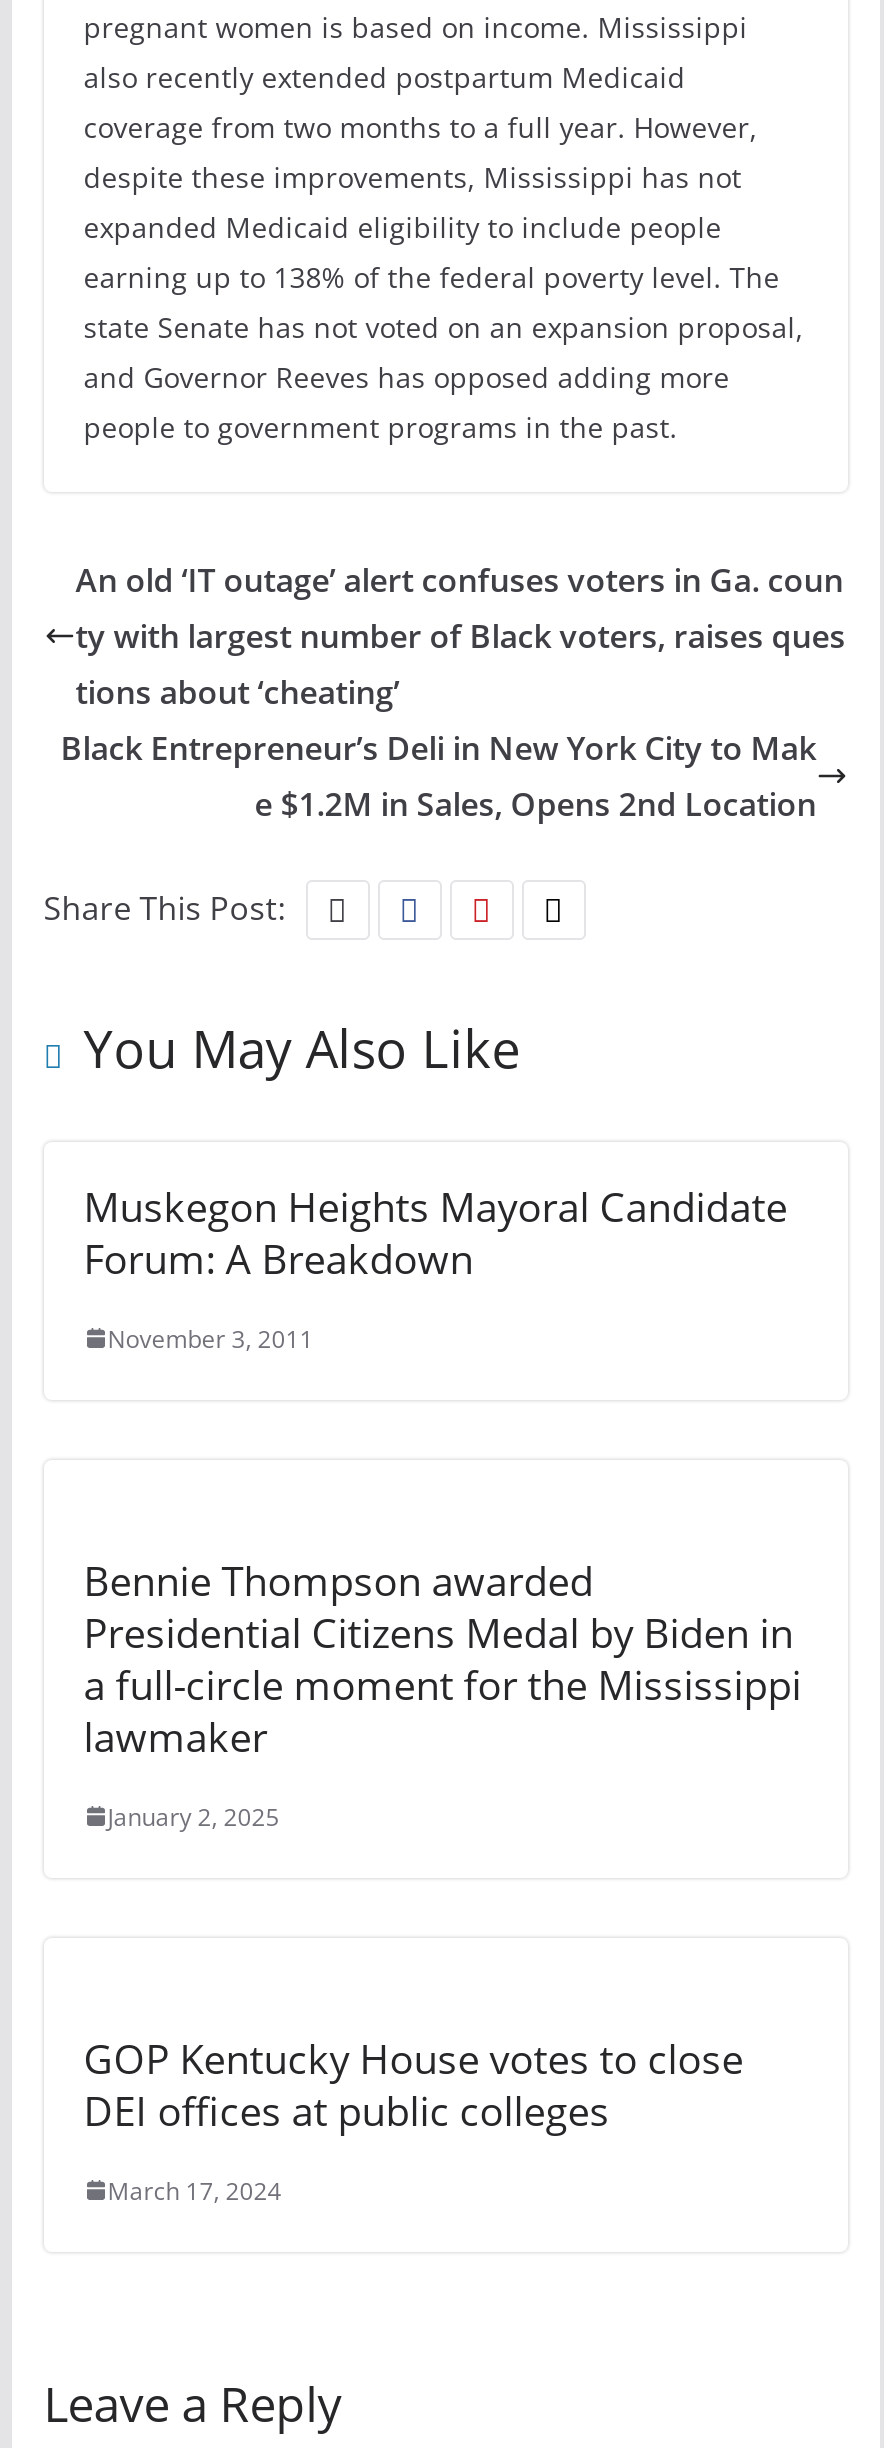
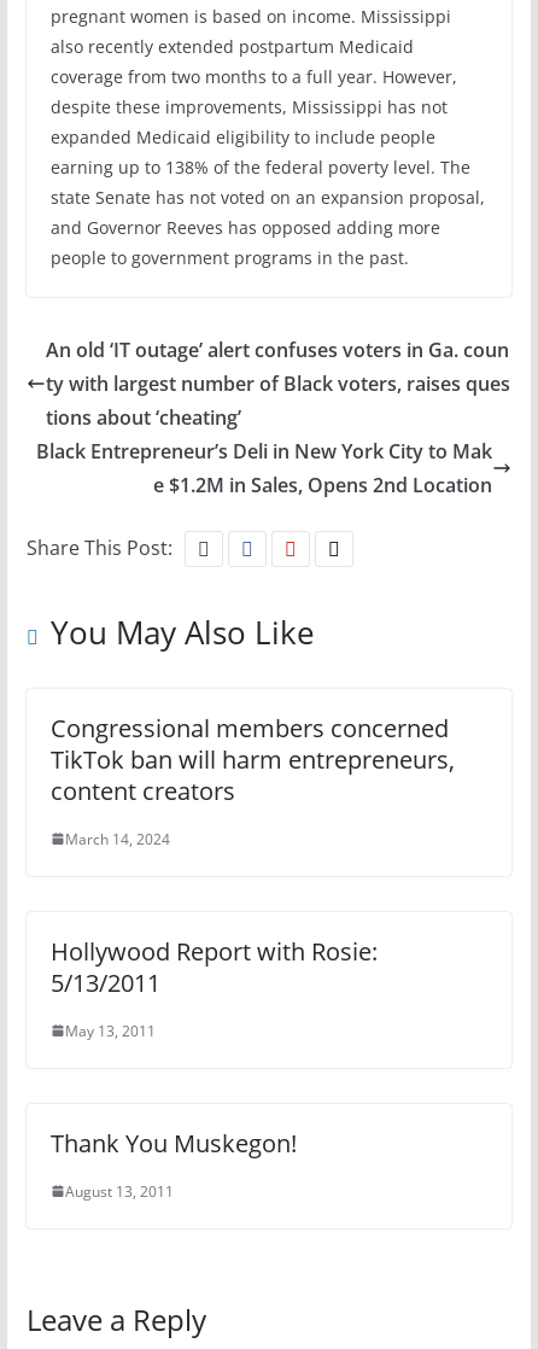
[83,1180,787,1286] Muskegon Heights Mayoral Candidate | Forum: A Breakdown -> [50,712,454,807] Congressional members concerned | TikTok ban will harm entrepreneurs, | content creators
[107,1322,313,1356] November 3, 2011 -> [65,829,170,849] March 14, 2024
[83,1554,801,1764] Bennie Thompson awarded | Presidential Citizens Medal by Biden in | a full-circle moment for the Mississippi | lawmaker -> [50,935,377,999] Hollywood Report with Rosie: | 5/13/2011
[107,1800,279,1834] January 2, 2025 -> [65,1021,155,1041] May 13, 2011
[83,2032,743,2138] GOP Kentucky House votes to close | DEI offices at public colleges -> [50,1127,296,1159] Thank You Muskegon!
[107,2174,281,2208] March 17, 2024 -> [65,1181,173,1202] August 13, 2011

